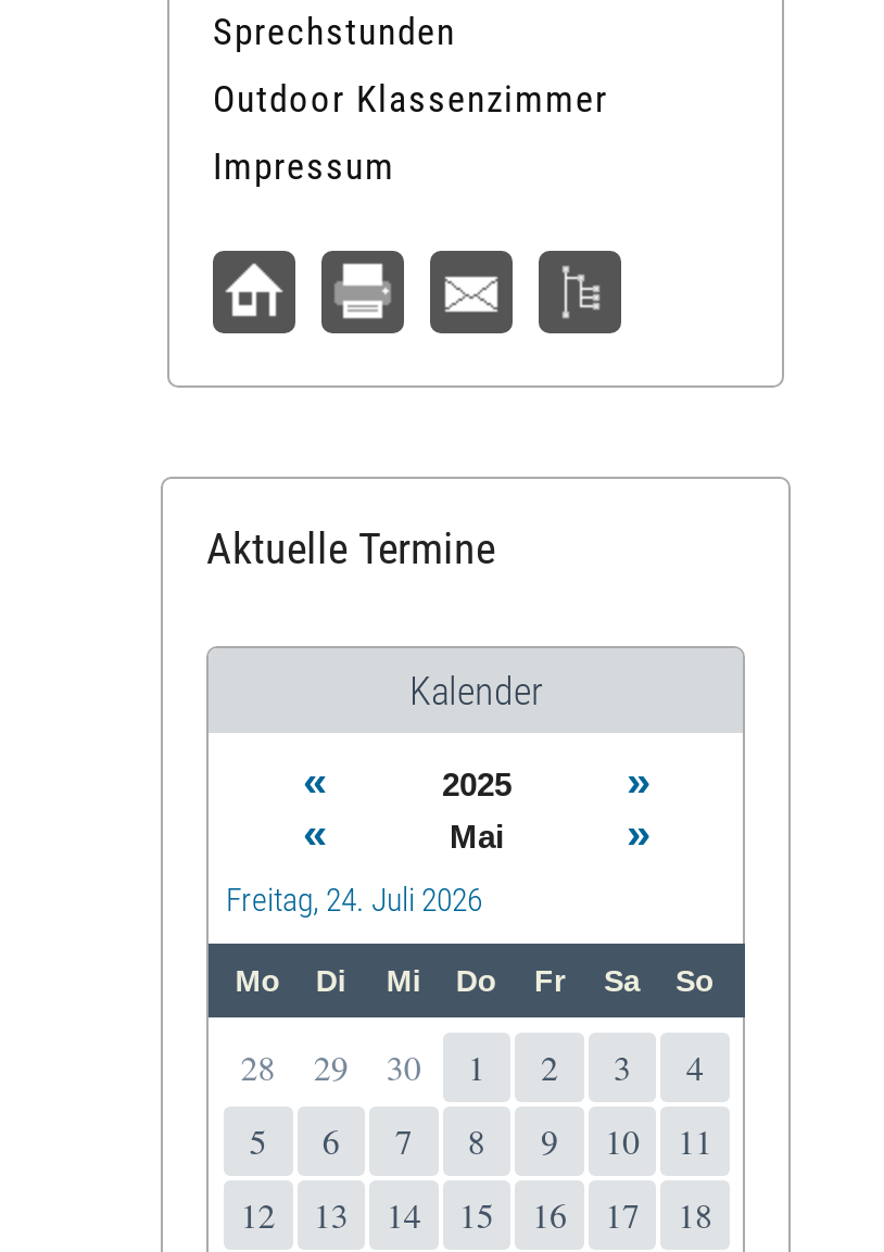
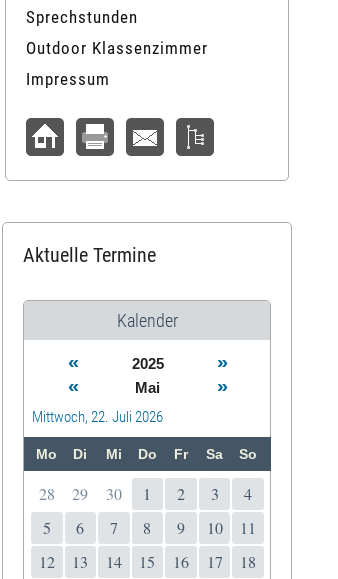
[226,881,482,920] Freitag, 24. Juli 2026 -> [32,408,163,426] Mittwoch, 22. Juli 2026

